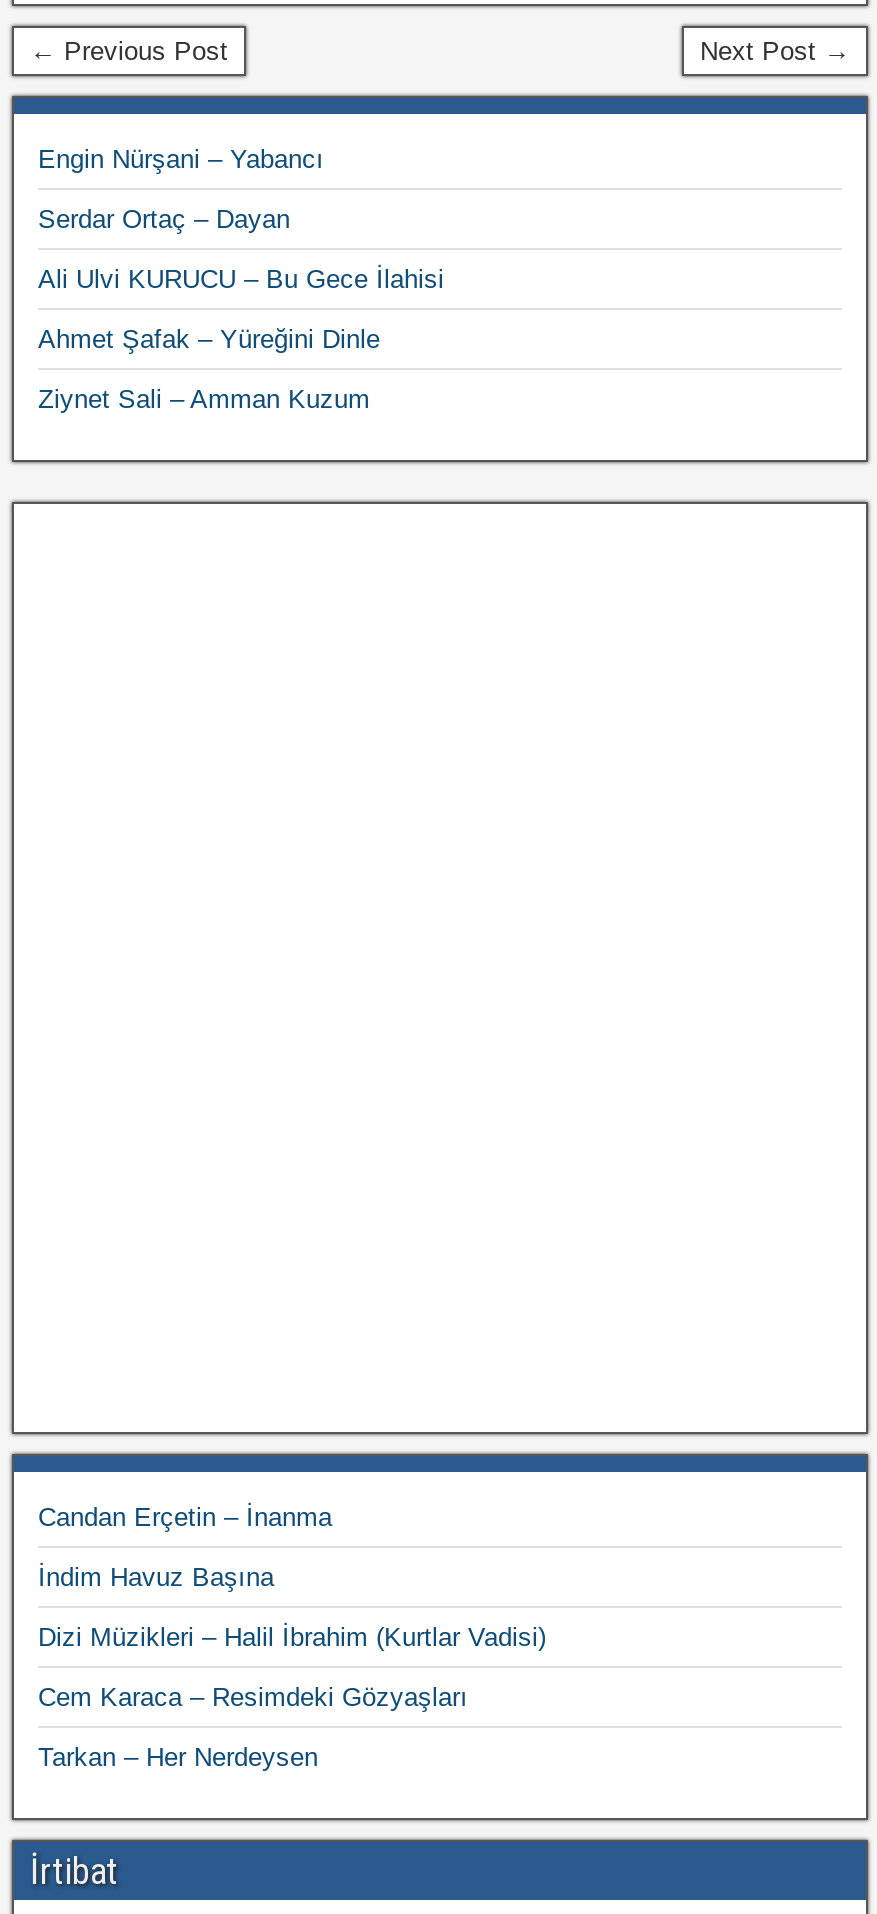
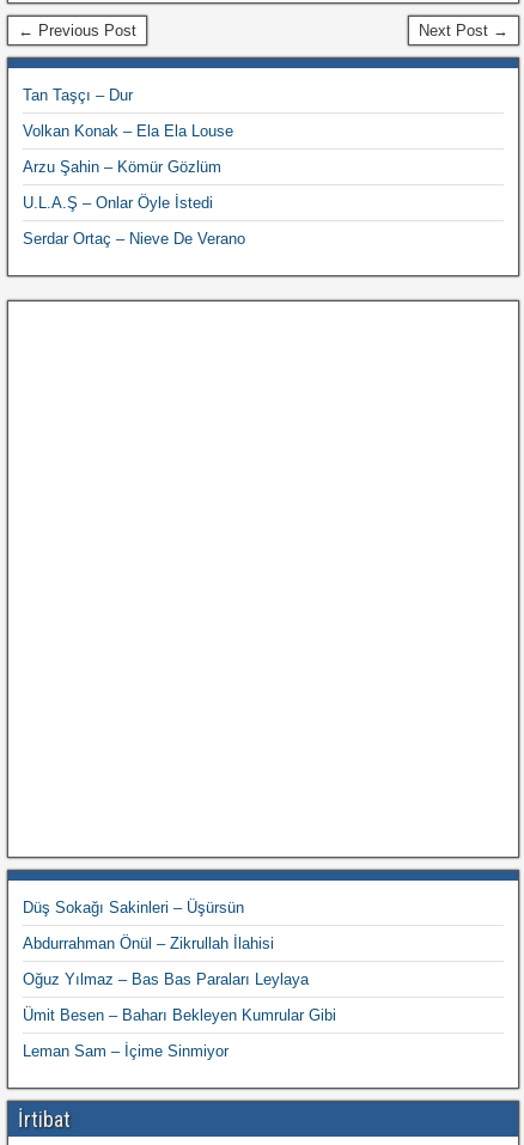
[38,144,324,174] Engin Nürşani – Yabancı -> [23,86,133,104] Tan Taşçı – Dur
[38,204,290,234] Serdar Ortaç – Dayan -> [23,122,233,140] Volkan Konak – Ela Ela Louse
[38,264,444,294] Ali Ulvi KURUCU – Bu Gece İlahisi -> [23,158,221,176] Arzu Şahin – Kömür Gözlüm
[38,324,380,354] Ahmet Şafak – Yüreğini Dinle -> [23,194,213,212] U.L.A.Ş – Onlar Öyle İstedi
[38,384,370,414] Ziynet Sali – Amman Kuzum -> [23,230,245,248] Serdar Ortaç – Nieve De Verano
[38,1502,332,1532] Candan Erçetin – İnanma -> [23,899,244,916] Düş Sokağı Sakinleri – Üşürsün
[38,1562,274,1592] İndim Havuz Başına -> [23,934,274,952] Abdurrahman Önül – Zikrullah İlahisi
[38,1622,546,1652] Dizi Müzikleri – Halil İbrahim (Kurtlar Vadisi) -> [23,970,309,988] Oğuz Yılmaz – Bas Bas Paraları Leylaya
[38,1682,468,1712] Cem Karaca – Resimdeki Gözyaşları -> [23,1006,336,1024] Ümit Besen – Baharı Bekleyen Kumrular Gibi
[38,1742,318,1772] Tarkan – Her Nerdeysen -> [23,1042,229,1060] Leman Sam – İçime Sinmiyor

